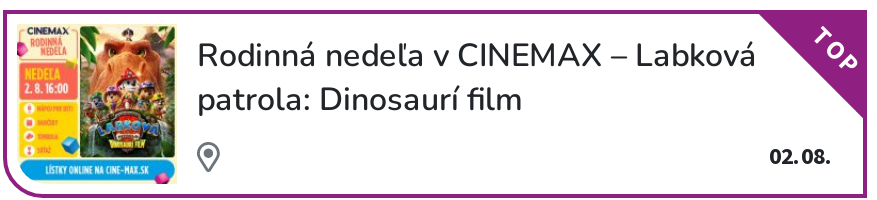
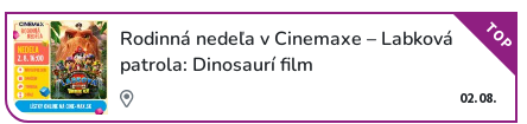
[197,34,757,78] Rodinná nedeľa v CINEMAX – Labková -> [120,26,453,52] Rodinná nedeľa v Cinemaxe – Labková

